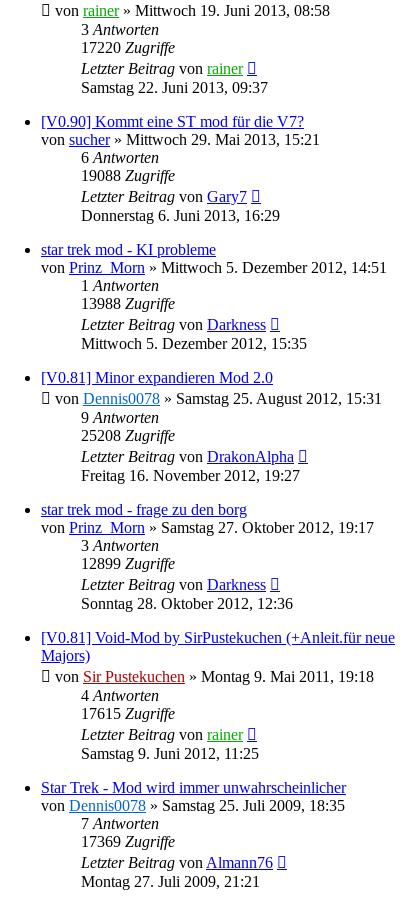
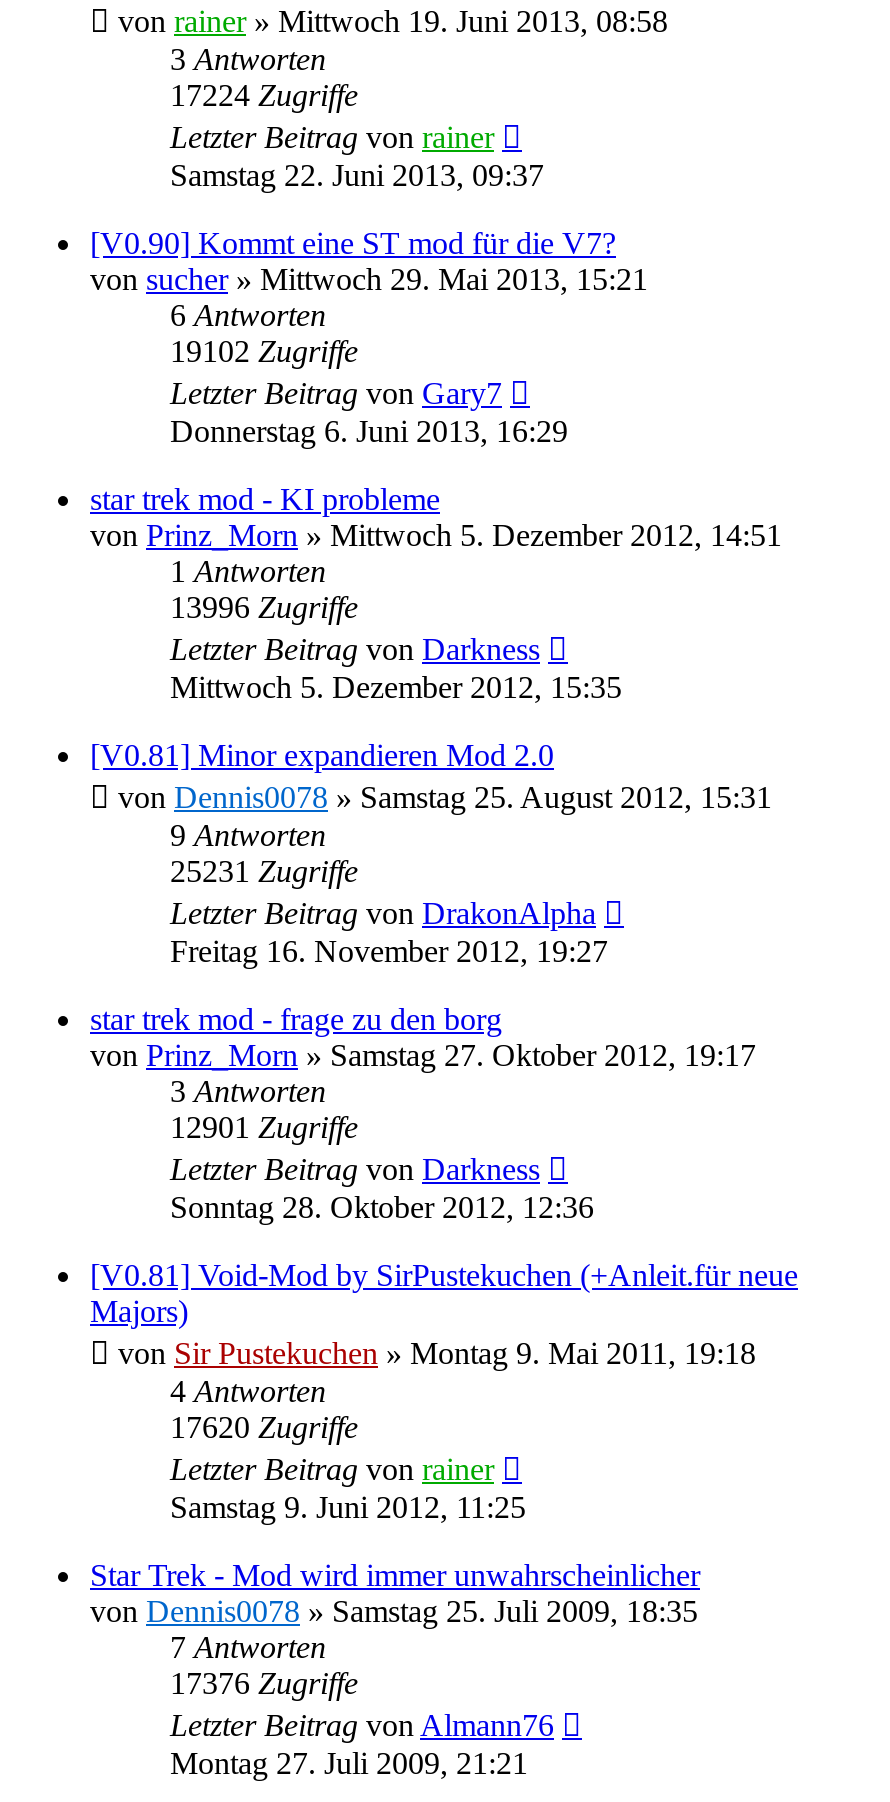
[81,39,175,56] 17220 Zugriffe -> [170,78,358,112] 17224 Zugriffe
[81,167,175,184] 19088 Zugriffe -> [170,334,358,368] 19102 Zugriffe
[81,295,175,312] 13988 Zugriffe -> [170,590,358,624] 13996 Zugriffe
[81,427,175,444] 25208 Zugriffe -> [170,854,358,888] 25231 Zugriffe
[81,555,175,572] 12899 Zugriffe -> [170,1110,358,1144] 12901 Zugriffe
[81,705,175,722] 17615 Zugriffe -> [170,1410,358,1444] 17620 Zugriffe
[81,833,175,850] 17369 Zugriffe -> [170,1666,358,1700] 17376 Zugriffe

